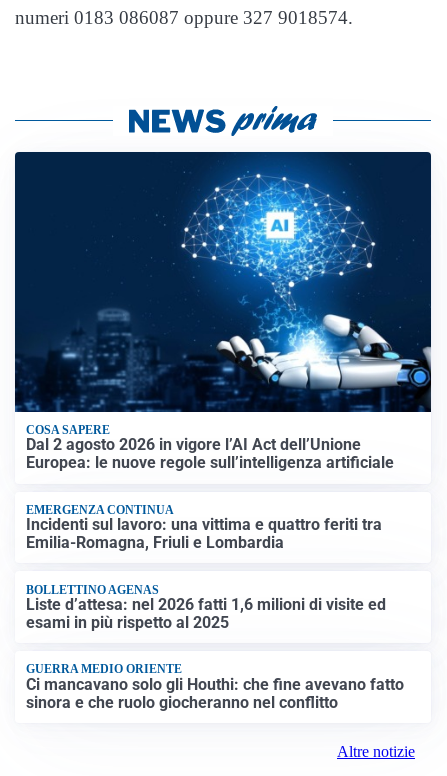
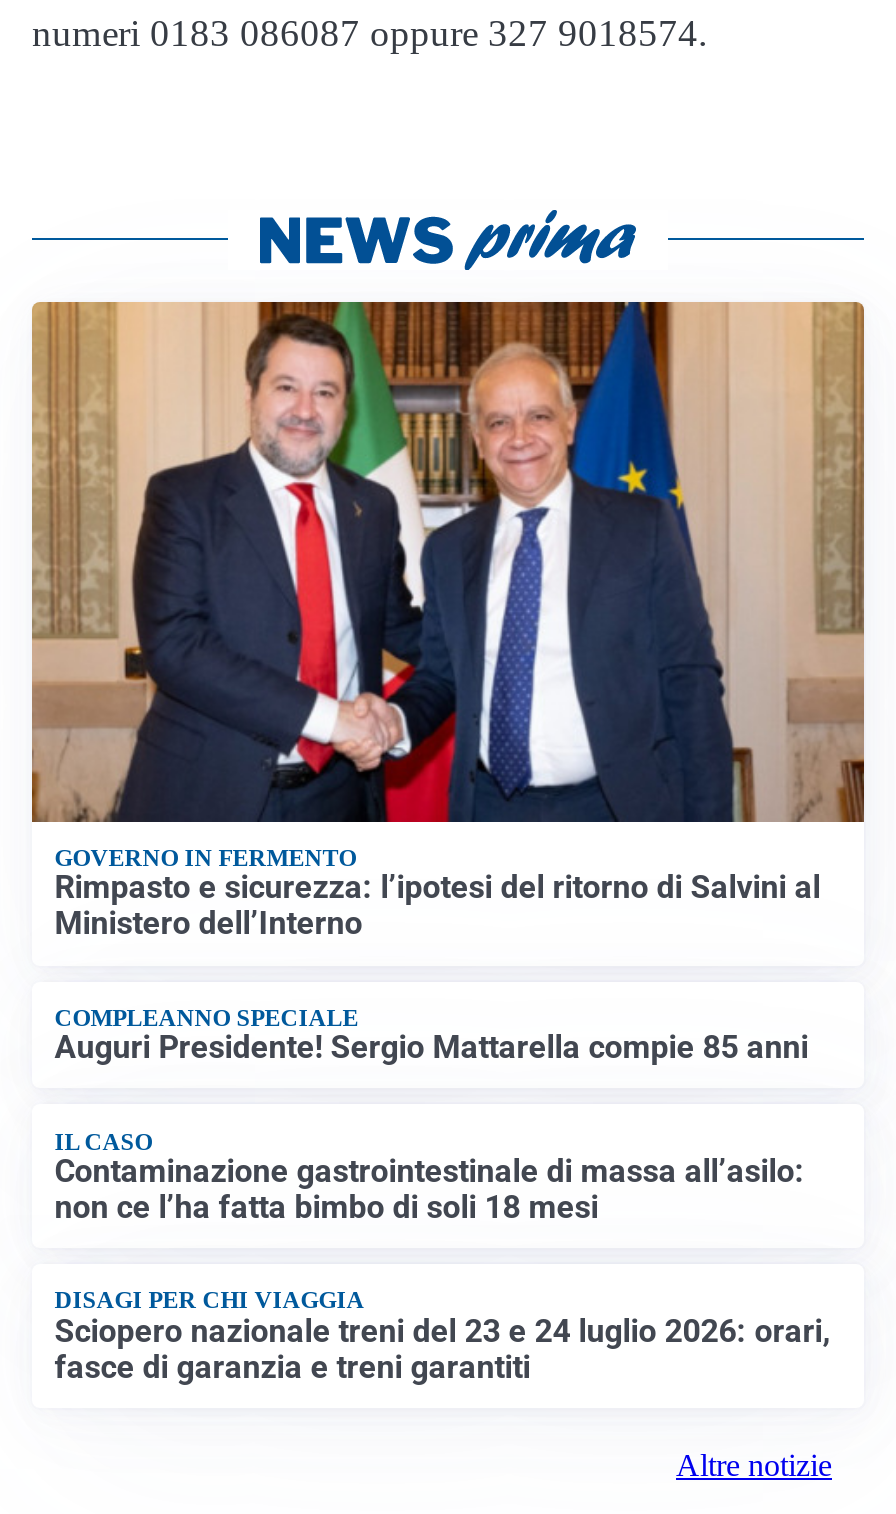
[14,151,432,472] [image] | COSA SAPERE | Dal 2 agosto 2026 in vigore l’AI Act dell’Unione | Europea: le nuove regole sull’intelligenza artificiale -> [30,300,866,943] [image] | GOVERNO IN FERMENTO | Rimpasto e sicurezza: l’ipotesi del ritorno di Salvini al | Ministero dell’Interno
[26,503,382,552] EMERGENZA CONTINUA | Incidenti sul lavoro: una vittima e quattro feriti tra | Emilia-Romagna, Friuli e Lombardia -> [54,1004,808,1066] COMPLEANNO SPECIALE | Auguri Presidente! Sergio Mattarella compie 85 anni
[26,582,386,632] BOLLETTINO AGENAS | Liste d’attesa: nel 2026 fatti 1,6 milioni di visite ed | esami in più rispetto al 2025 -> [54,1127,804,1226] IL CASO | Contaminazione gastrointestinale di massa all’asilo: | non ce l’ha fatta bimbo di soli 18 mesi
[26,662,404,712] GUERRA MEDIO ORIENTE | Ci mancavano solo gli Houthi: che fine avevano fatto | sinora e che ruolo giocheranno nel conflitto -> [54,1286,830,1385] DISAGI PER CHI VIAGGIA | Sciopero nazionale treni del 23 e 24 luglio 2026: orari, | fasce di garanzia e treni garantiti

